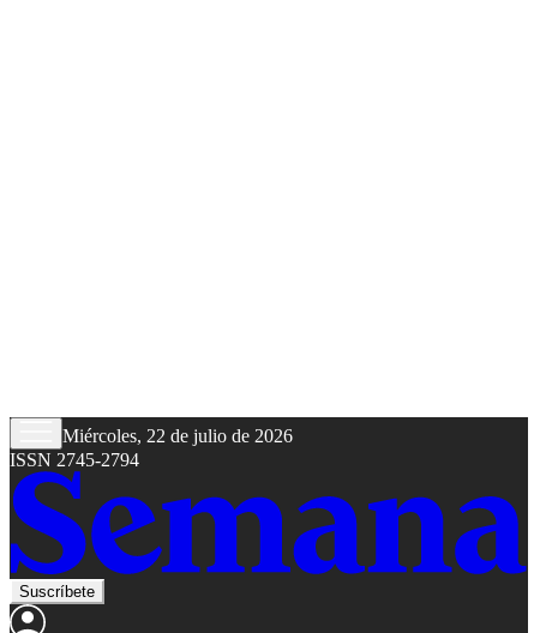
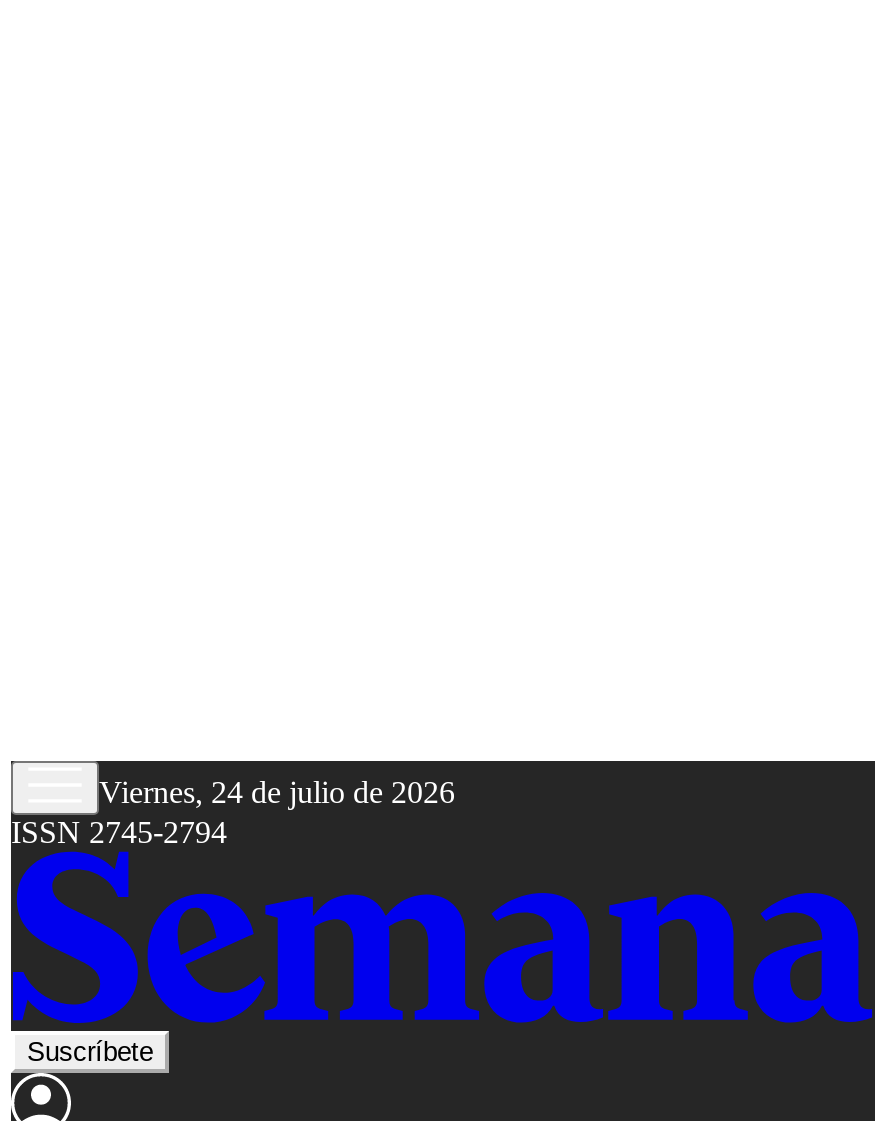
[62,426,293,446] Miércoles, 22 de julio de 2026 -> [99,775,455,809] Viernes, 24 de julio de 2026

